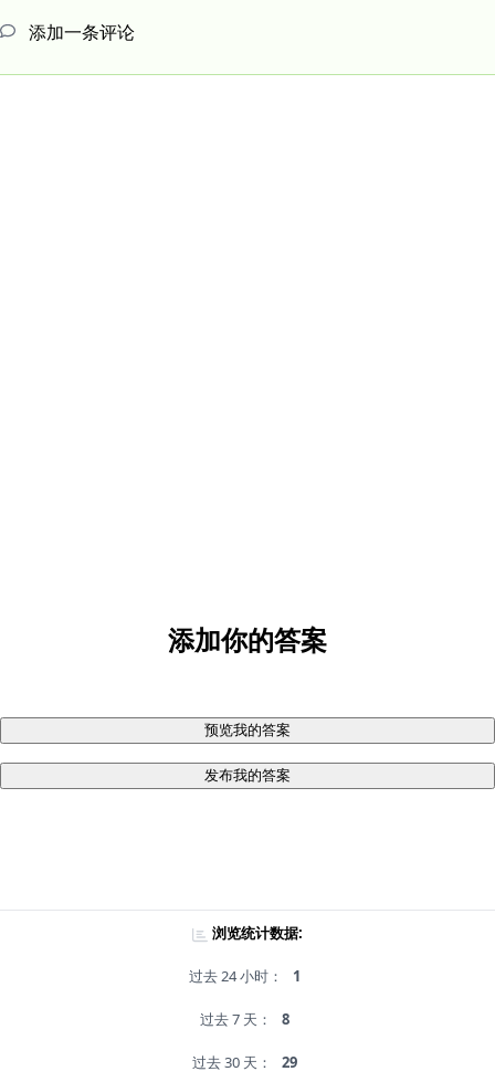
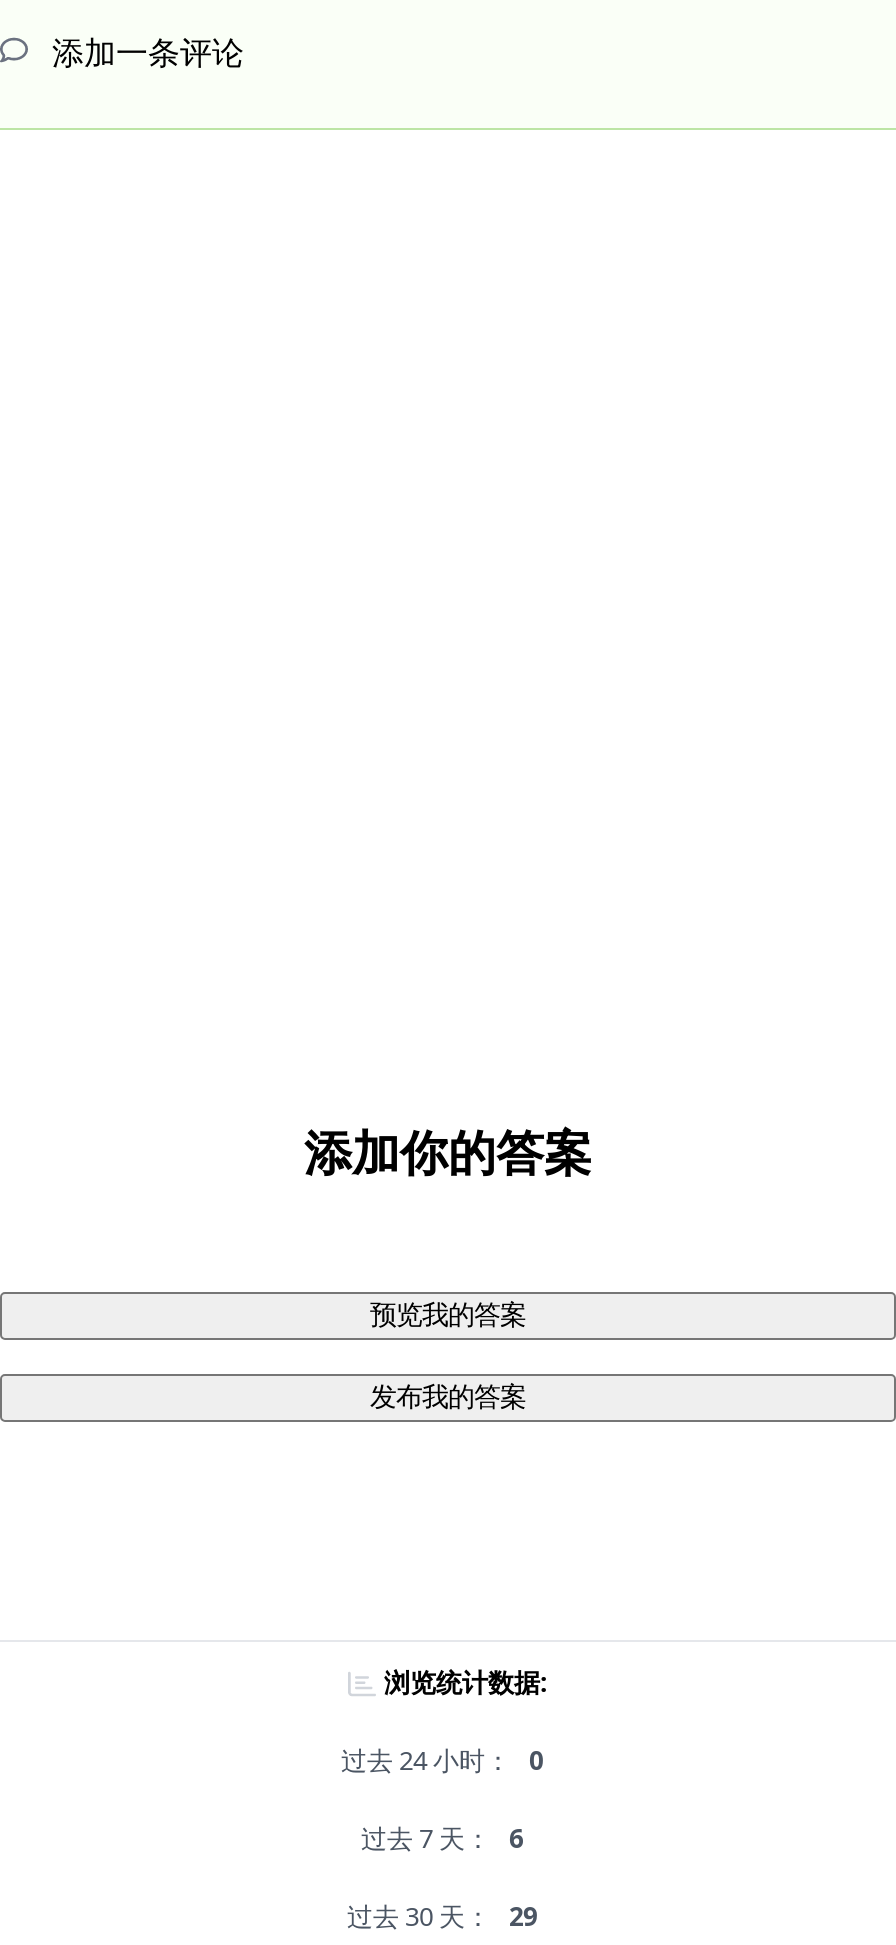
[188,967,300,986] 过去 24 小时： 1 -> [341,1743,543,1779] 过去 24 小时： 0
[199,1010,289,1030] 过去 7 天： 8 -> [361,1821,523,1857] 过去 7 天： 6

